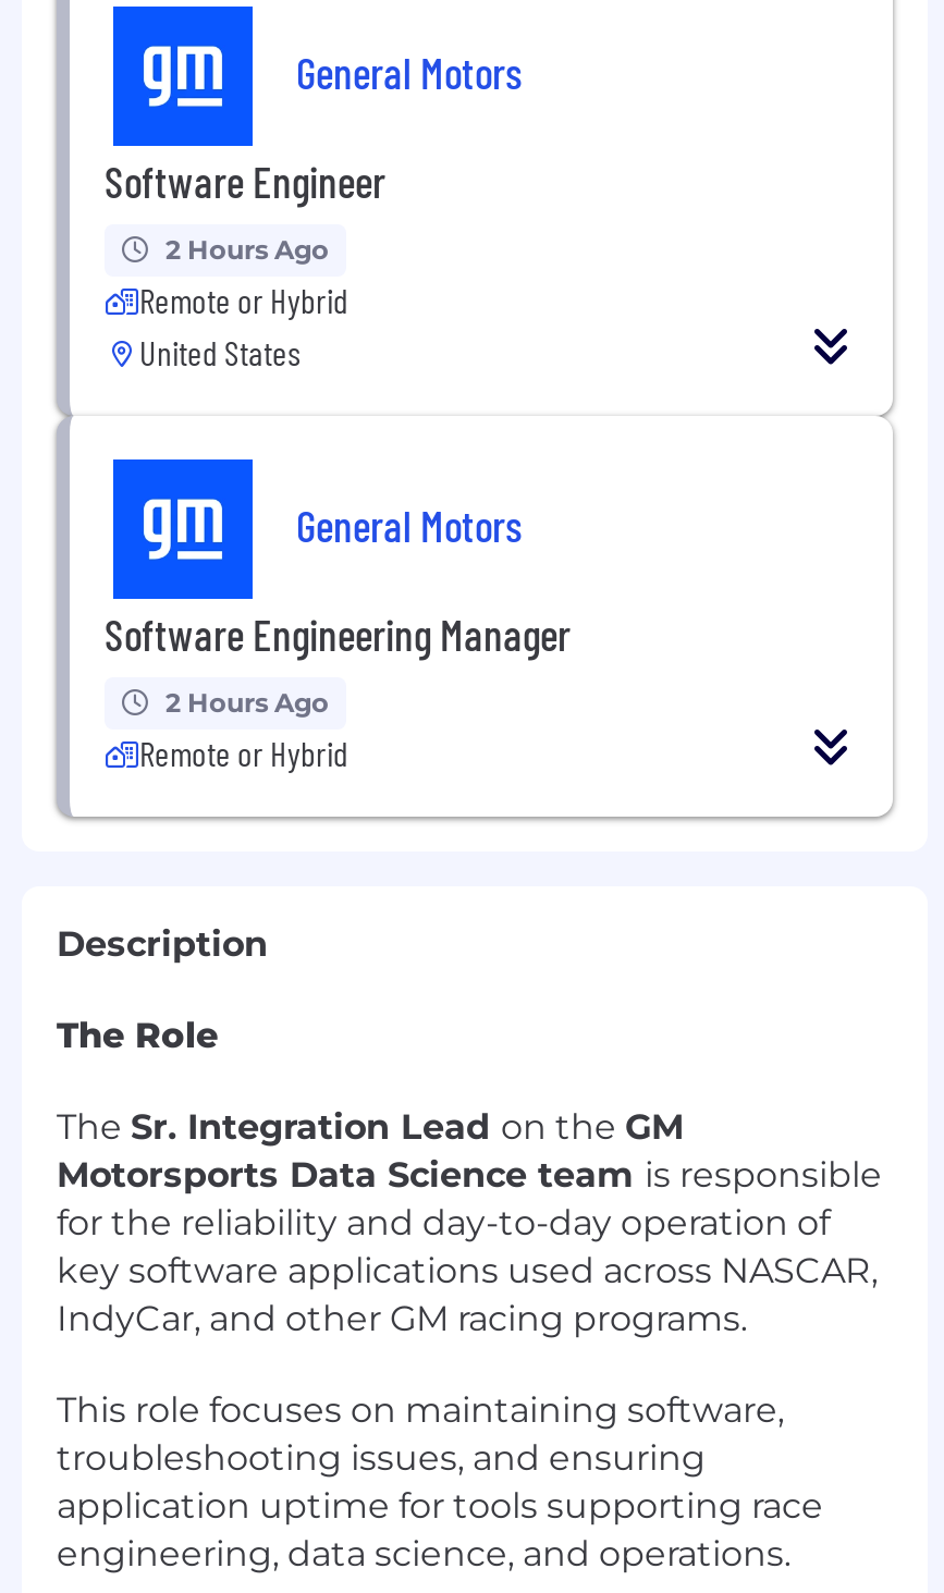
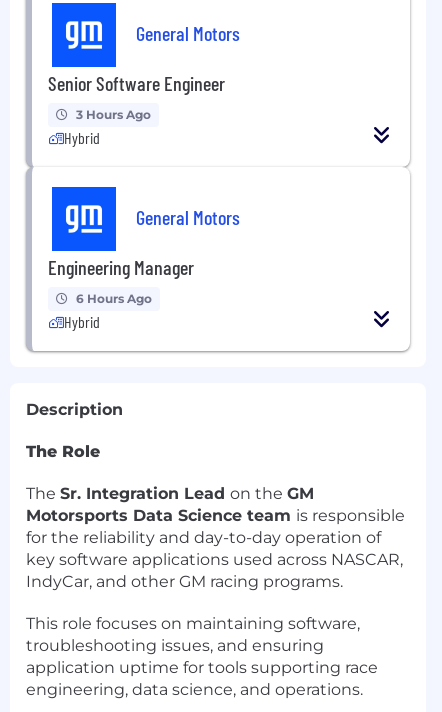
[105,154,385,206] Software Engineer -> [48,71,225,95] Senior Software Engineer
[139,232,348,372] 2 Hours Ago | Remote or Hybrid | United States -> [64,107,151,147] 3 Hours Ago | Hybrid
[105,607,571,659] Software Engineering Manager -> [48,255,194,279] Engineering Manager
[139,685,348,772] 2 Hours Ago | Remote or Hybrid -> [64,291,152,331] 6 Hours Ago | Hybrid

